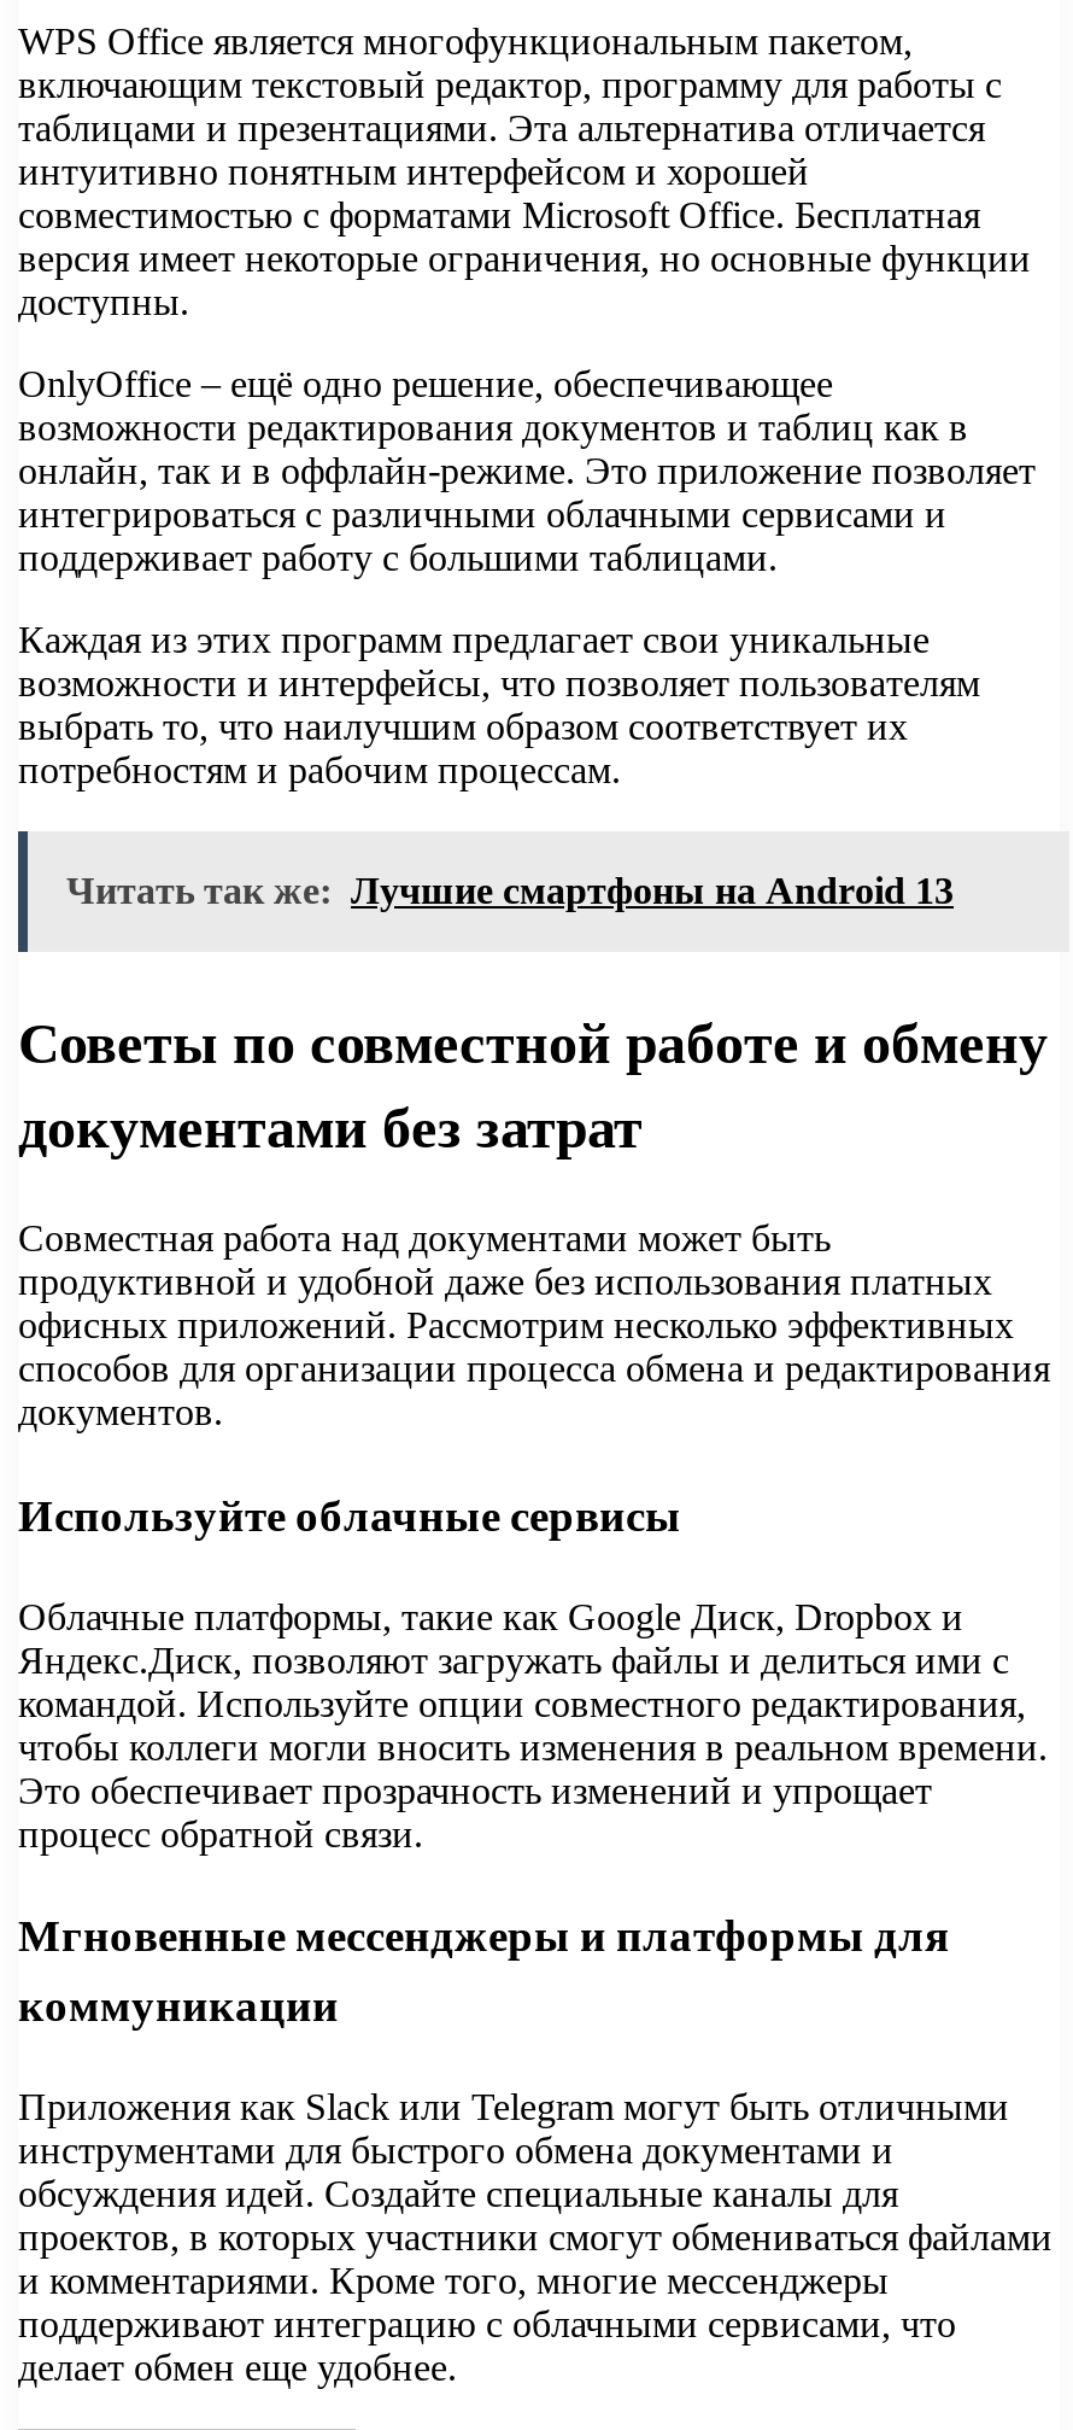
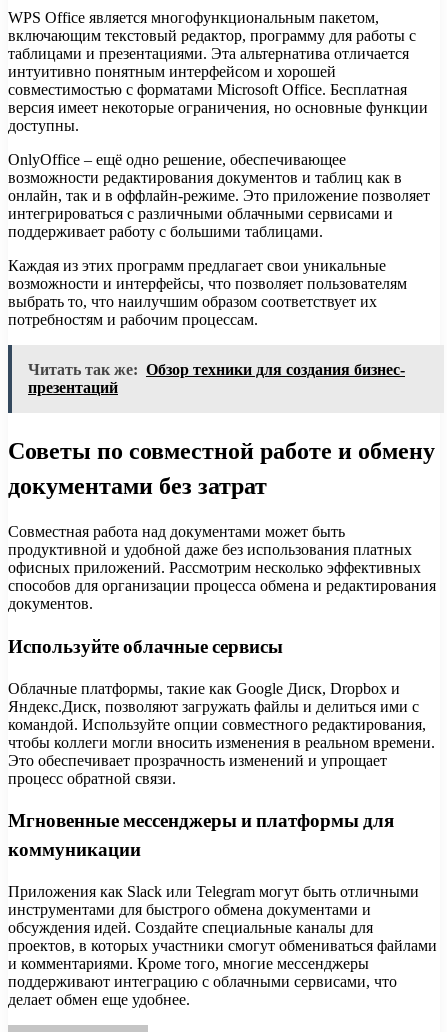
[66,871,954,912] Читать так же: Лучшие смартфоны на Android 13 -> [28,361,405,396] Читать так же: Обзор техники для создания бизнес- | презентаций

